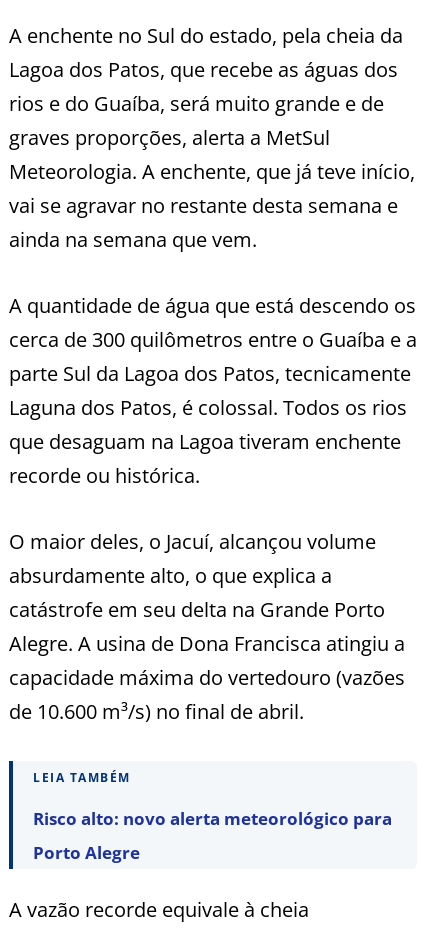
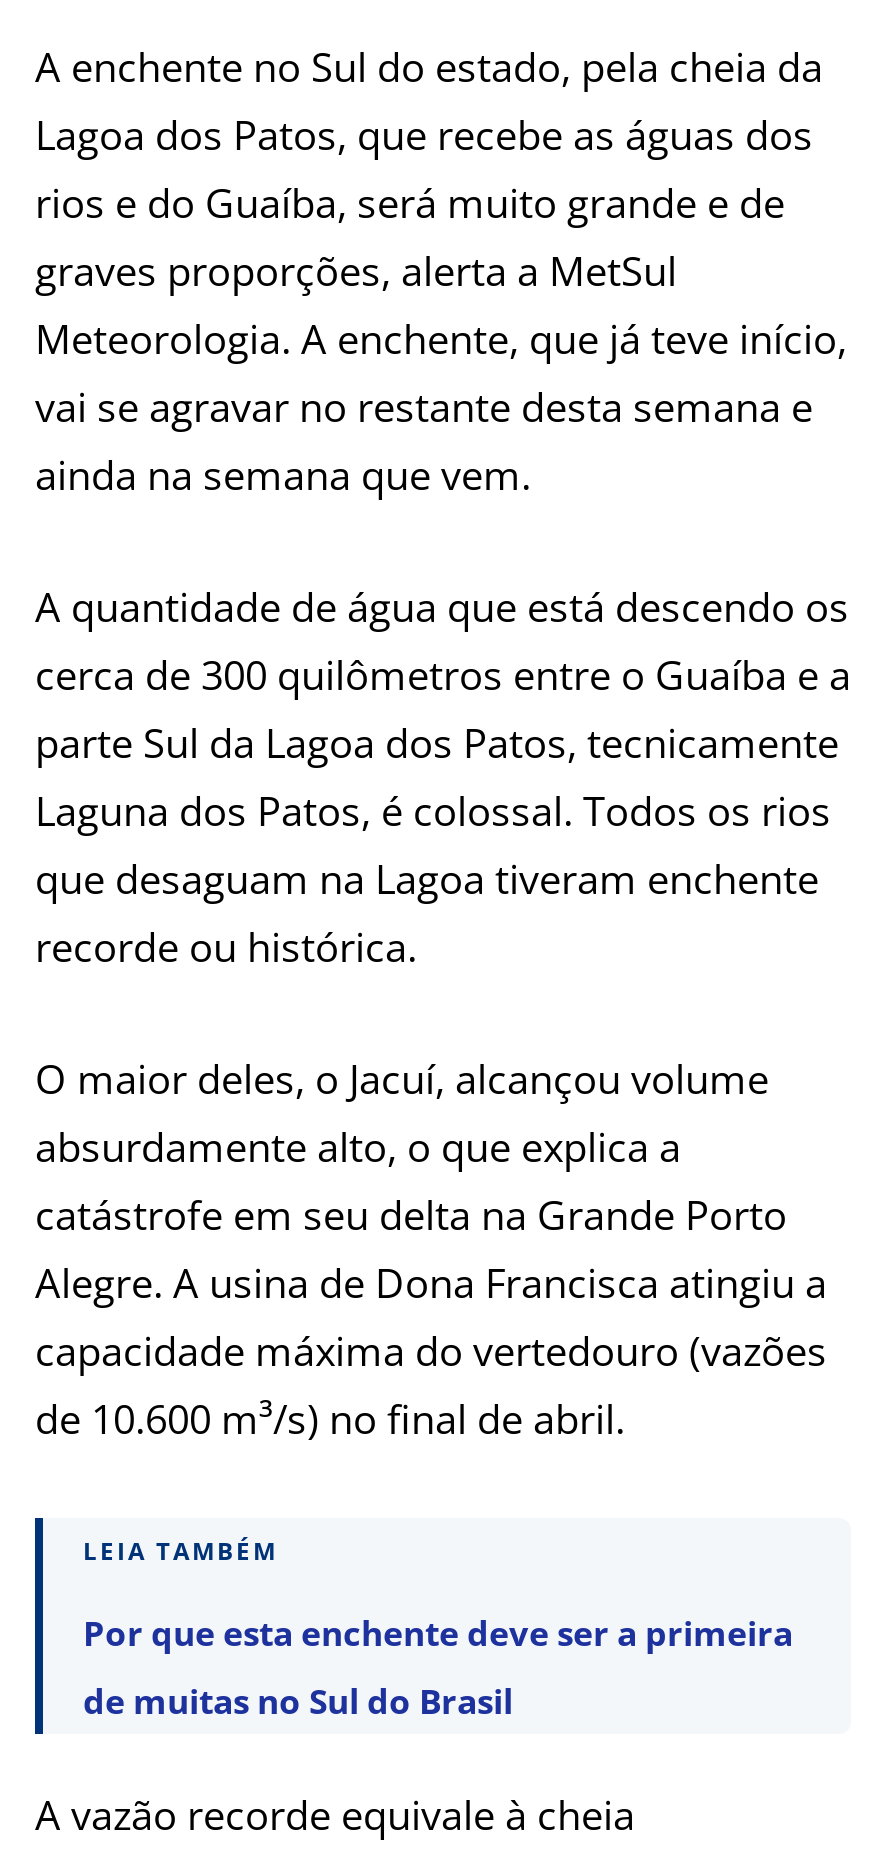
[33,807,392,830] Risco alto: novo alerta meteorológico para -> [83,1610,793,1656] Por que esta enchente deve ser a primeira
[33,841,140,864] Porto Alegre -> [83,1678,513,1724] de muitas no Sul do Brasil

